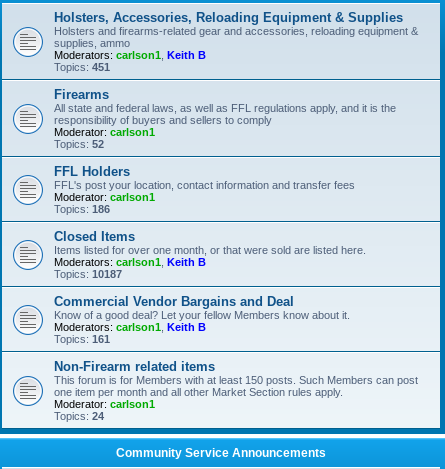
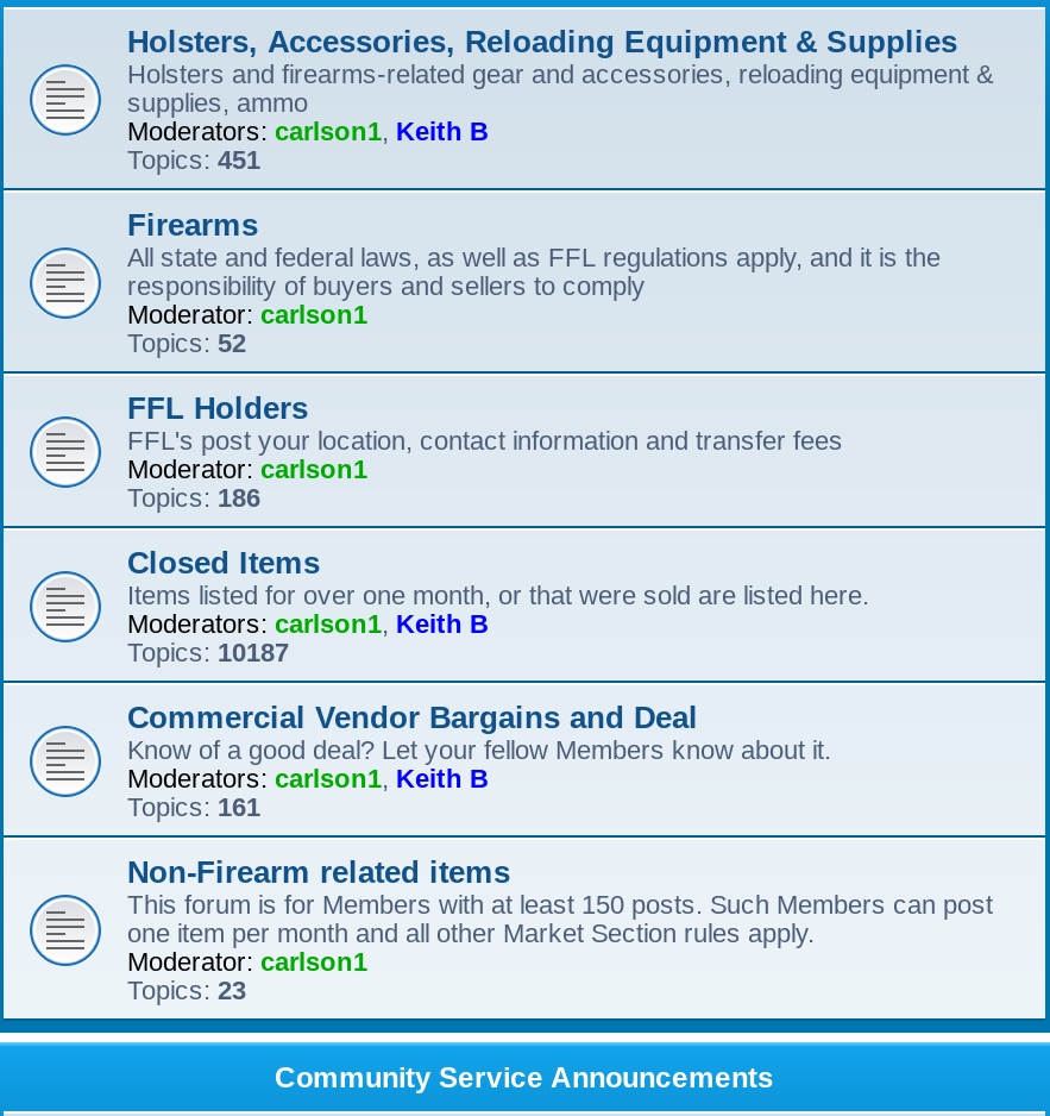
[54,410,104,422] Topics: 24 -> [127,976,246,1004] Topics: 23

